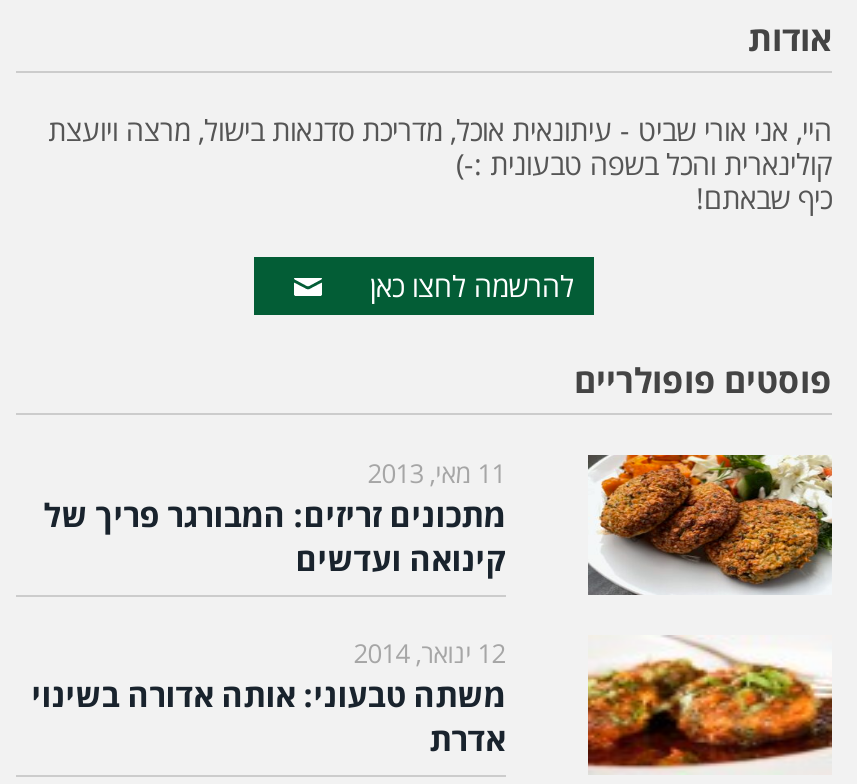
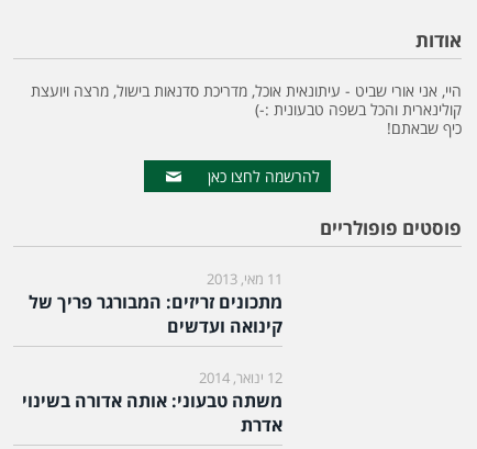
[586,453,834,597] [image] -> none
[586,637,834,771] [image] -> none

